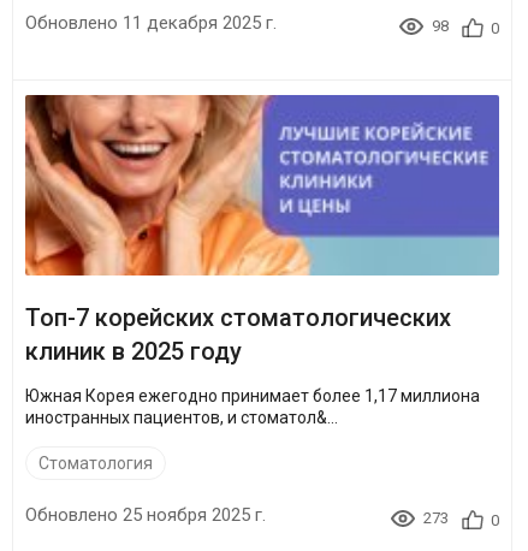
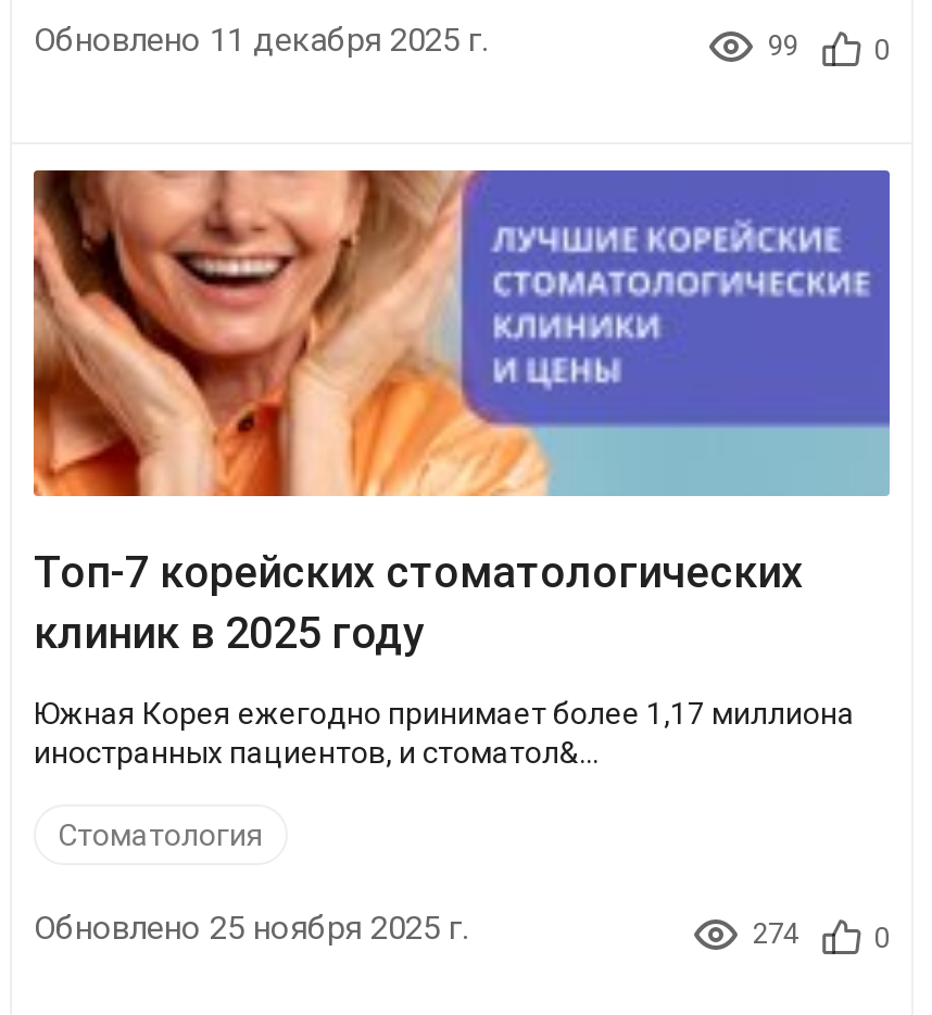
[432,17,449,35] 98 -> [768,30,798,63] 99
[423,509,449,527] 273 -> [753,918,798,951] 274

